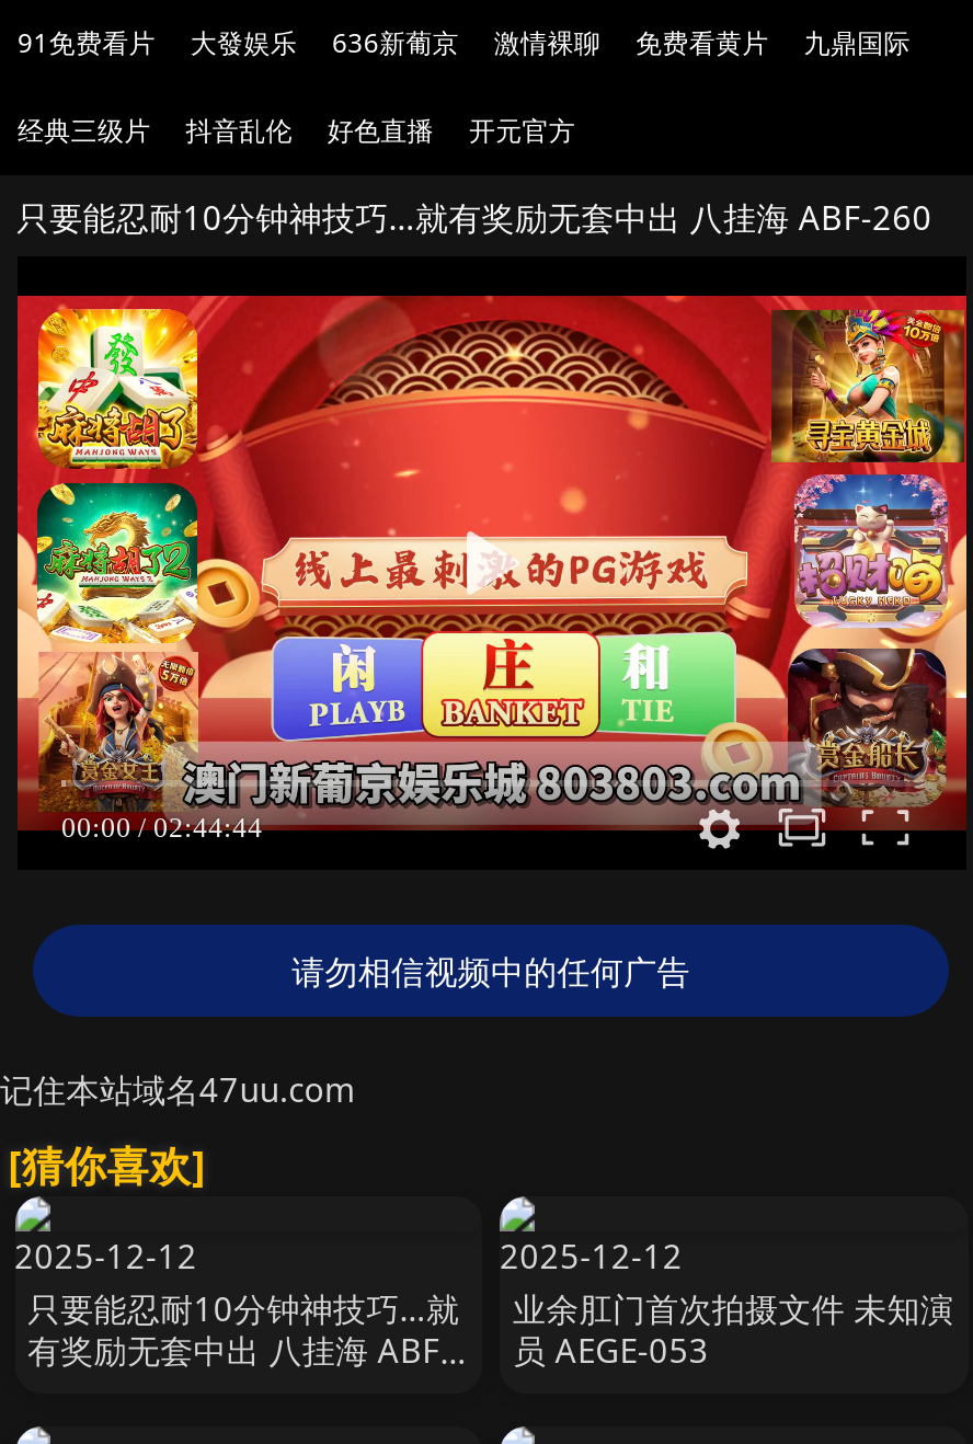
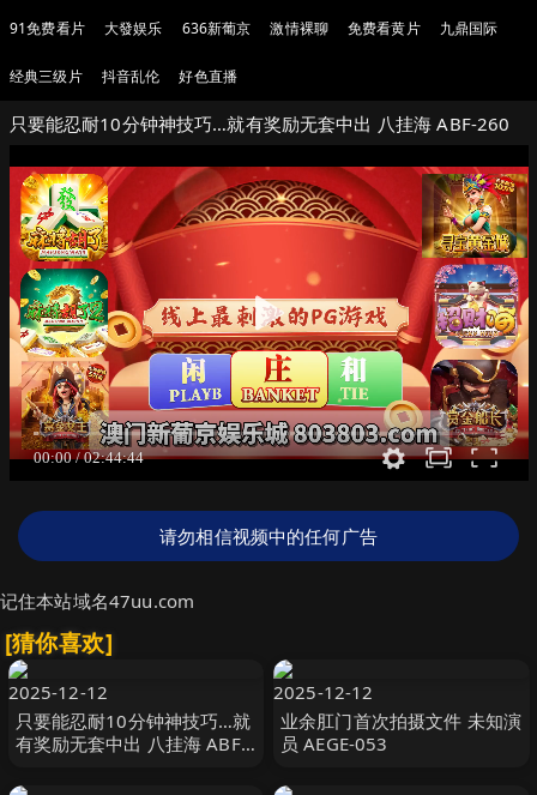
[469,112,575,149] 开元官方 -> none

